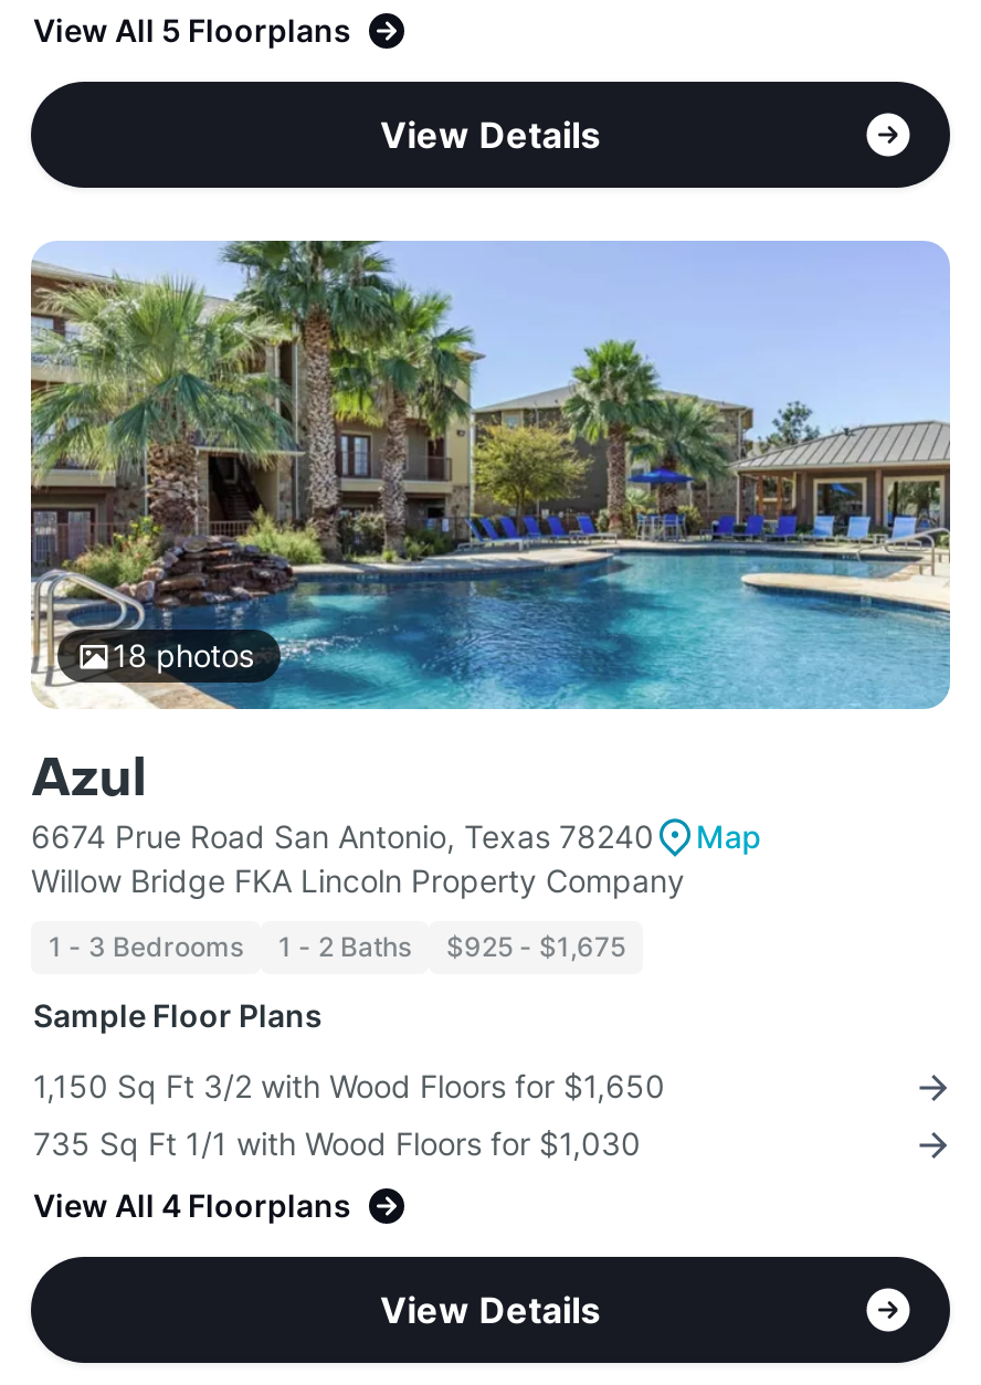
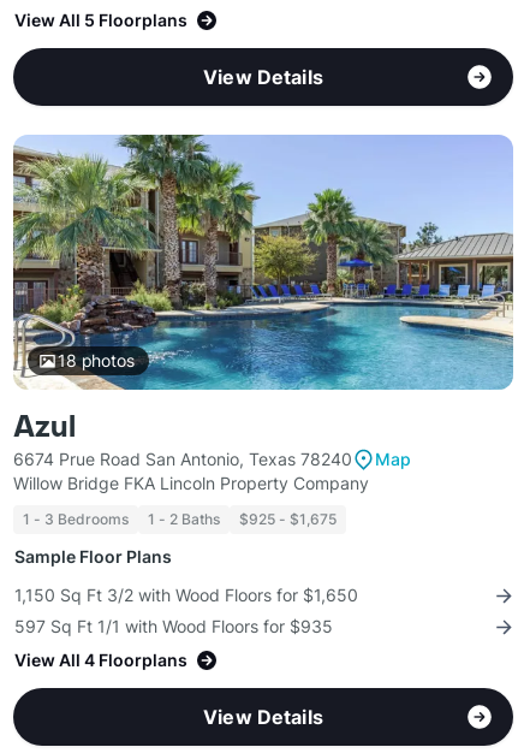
[33,1125,641,1162] 735 Sq Ft 1/1 with Wood Floors for $1,030 -> [14,616,333,637] 597 Sq Ft 1/1 with Wood Floors for $935

